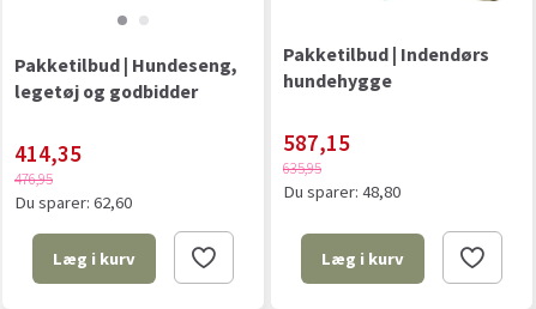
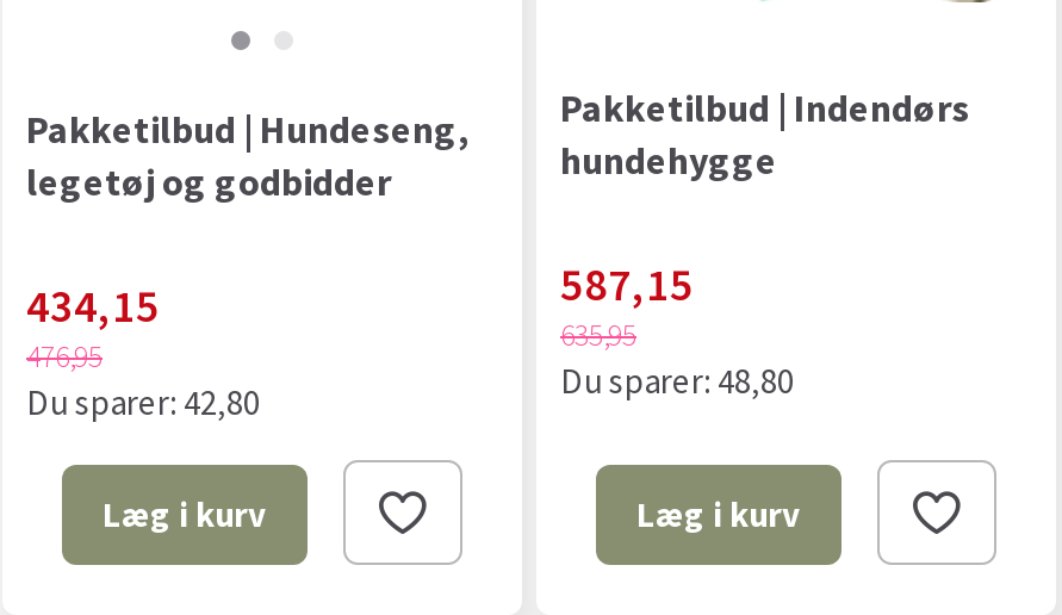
[14,139,82,168] 414,35 -> [26,277,160,334] 434,15
[14,192,132,213] Du sparer: 62,60 -> [26,382,260,425] Du sparer: 42,80

